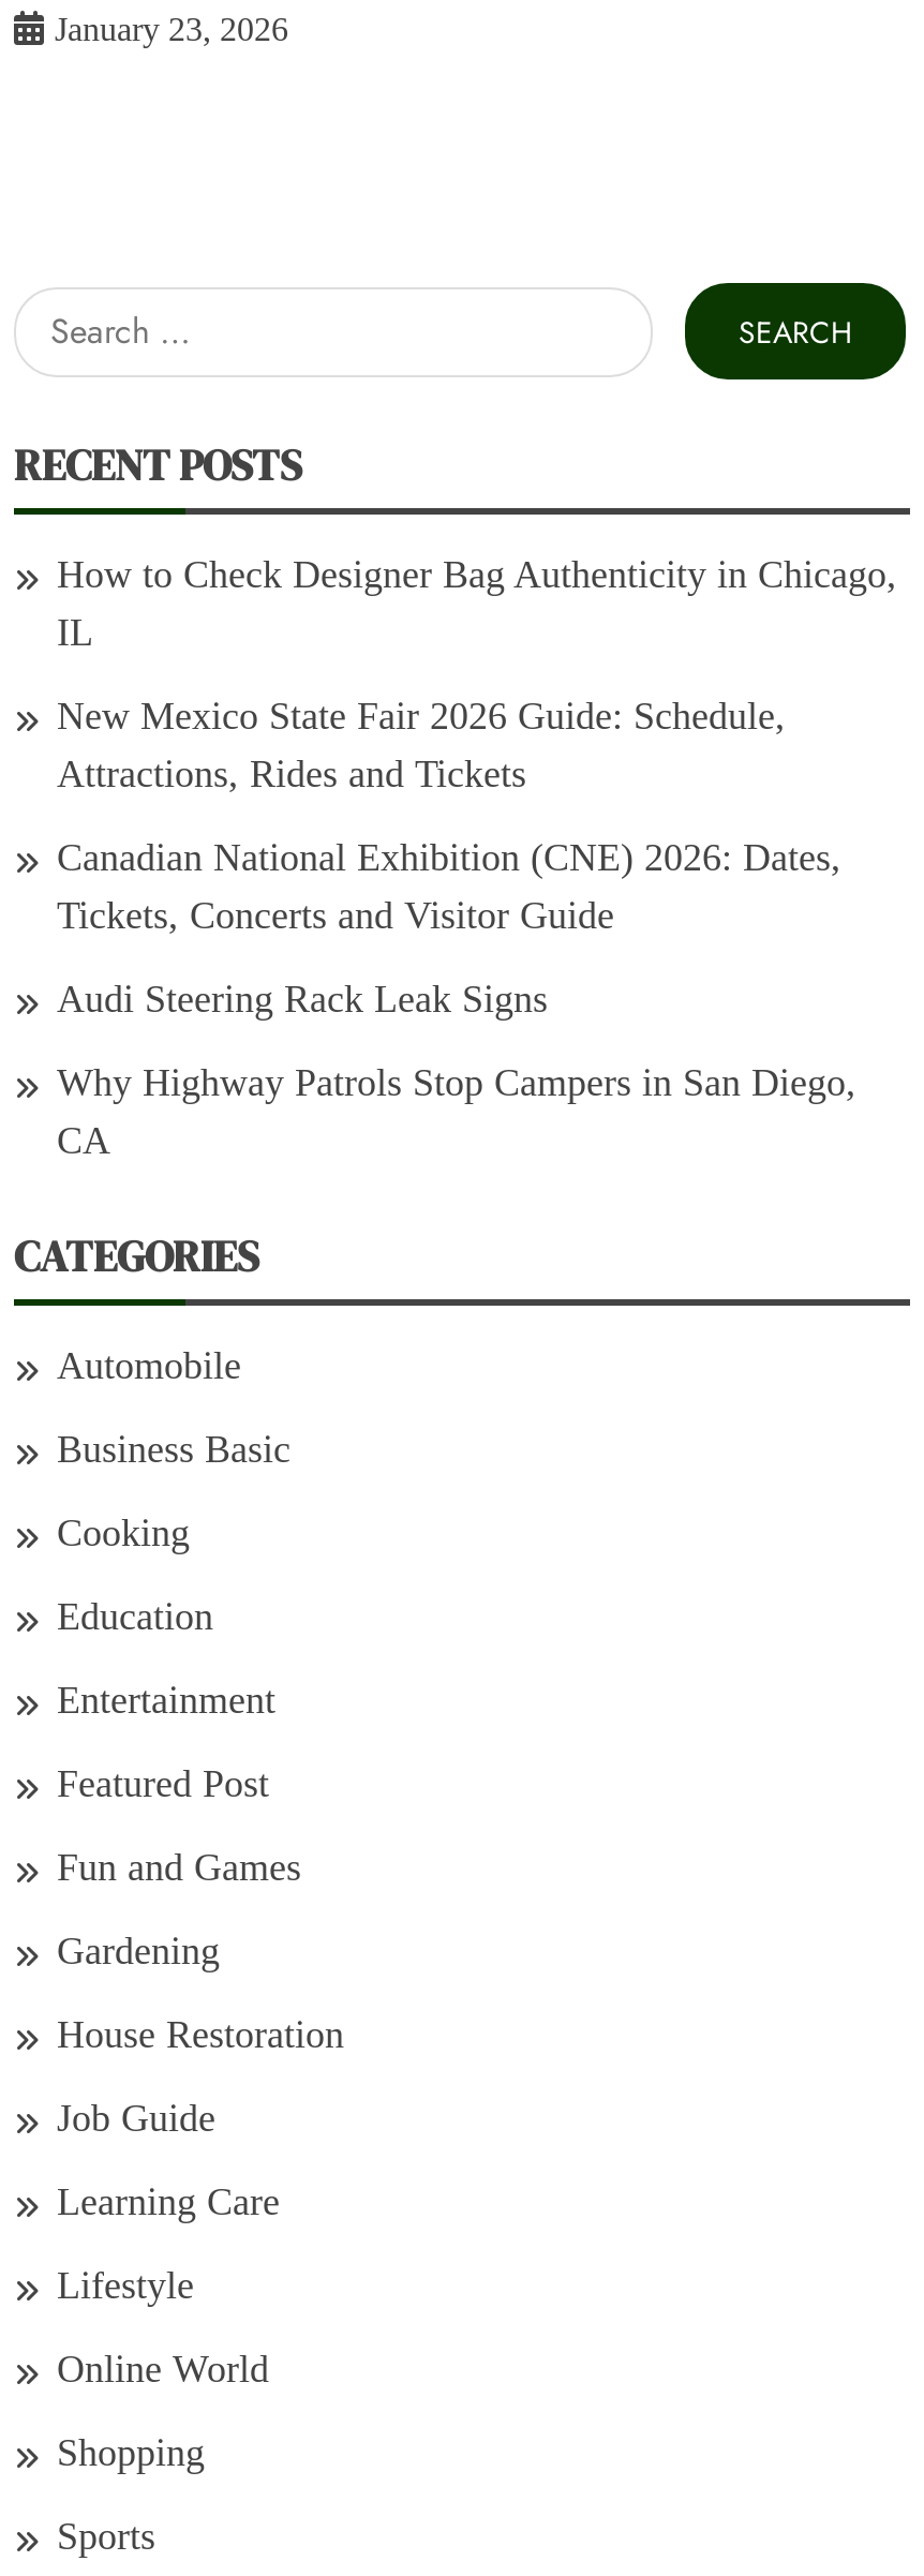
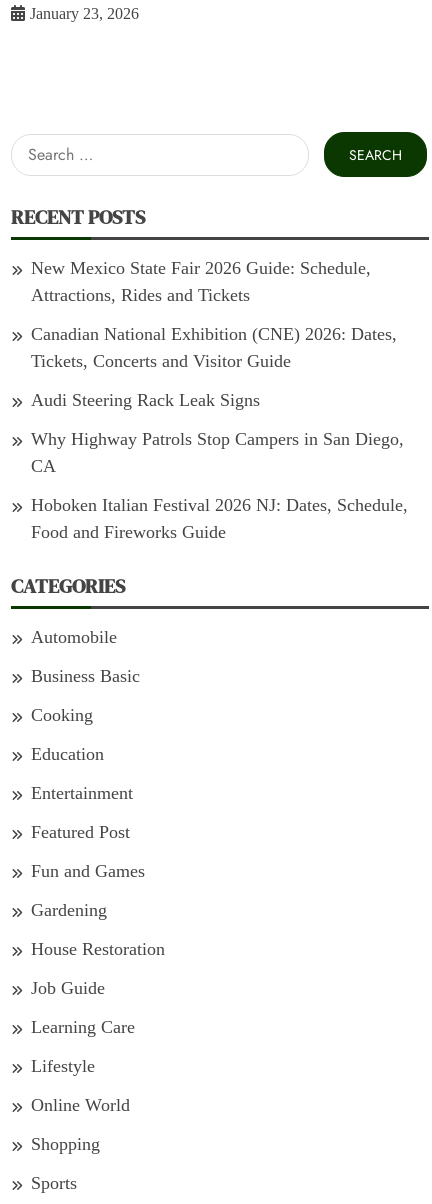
[57,553,897,654] How to Check Designer Bag Authenticity in Chicago, | IL -> none
moved [57,695,856,1162] -> [31,258,404,476]: New Mexico State Fair 2026 Guide: Schedule, | Attractions, Rides and Tickets | Canadian National Exhibition (CNE) 2026: Dates, | Tickets, Concerts and Visitor Guide | Audi Steering Rack Leak Signs | Why Highway Patrols Stop Campers in San Diego, | CA
none -> [31,495,408,542] Hoboken Italian Festival 2026 NJ: Dates, Schedule, | Food and Fireworks Guide

